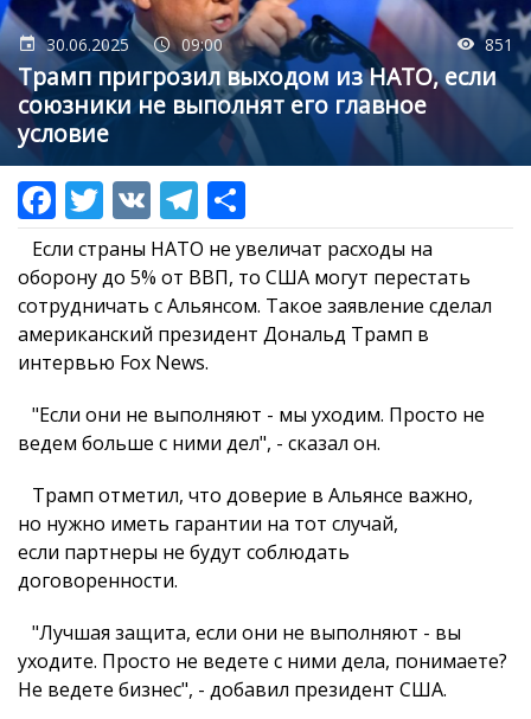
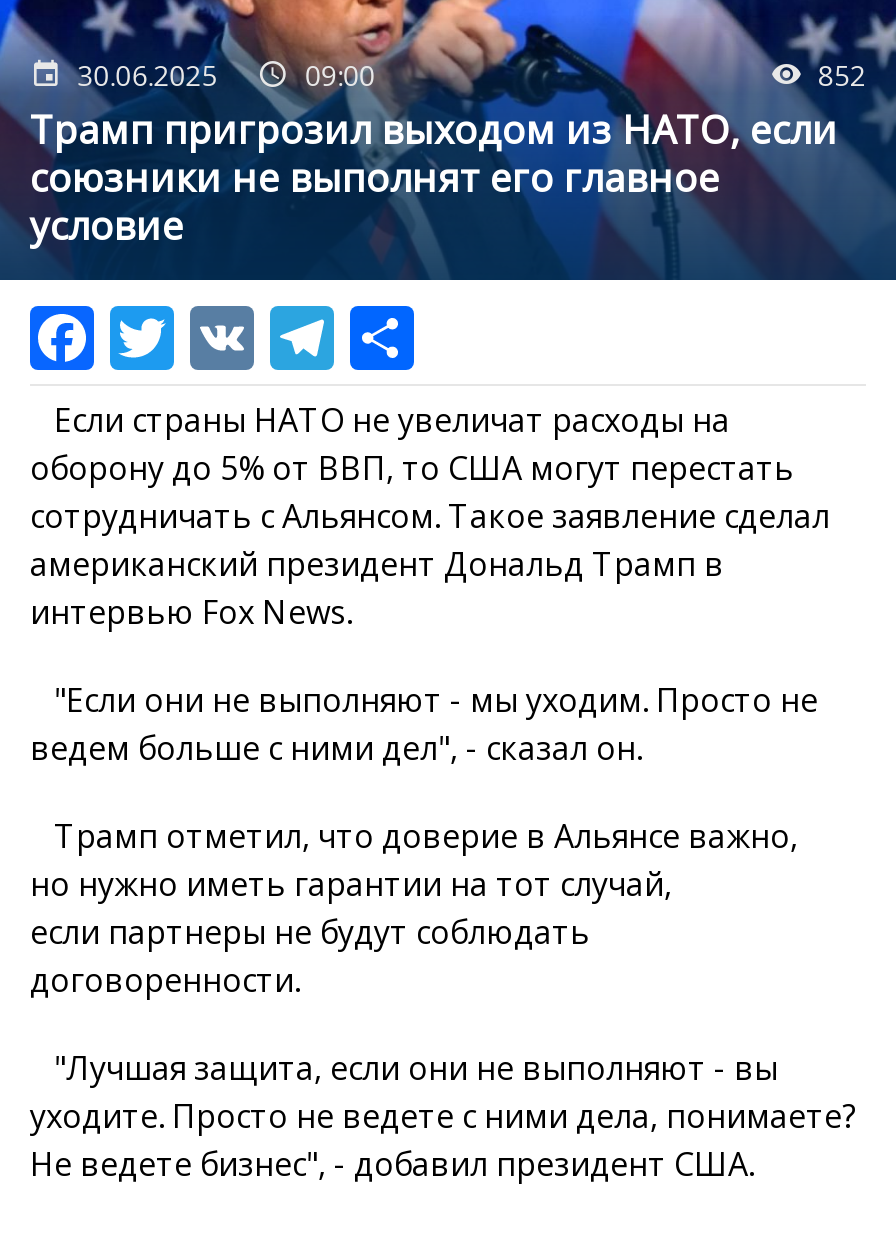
[485,33,513,56] 851 -> [818,56,866,94] 852

